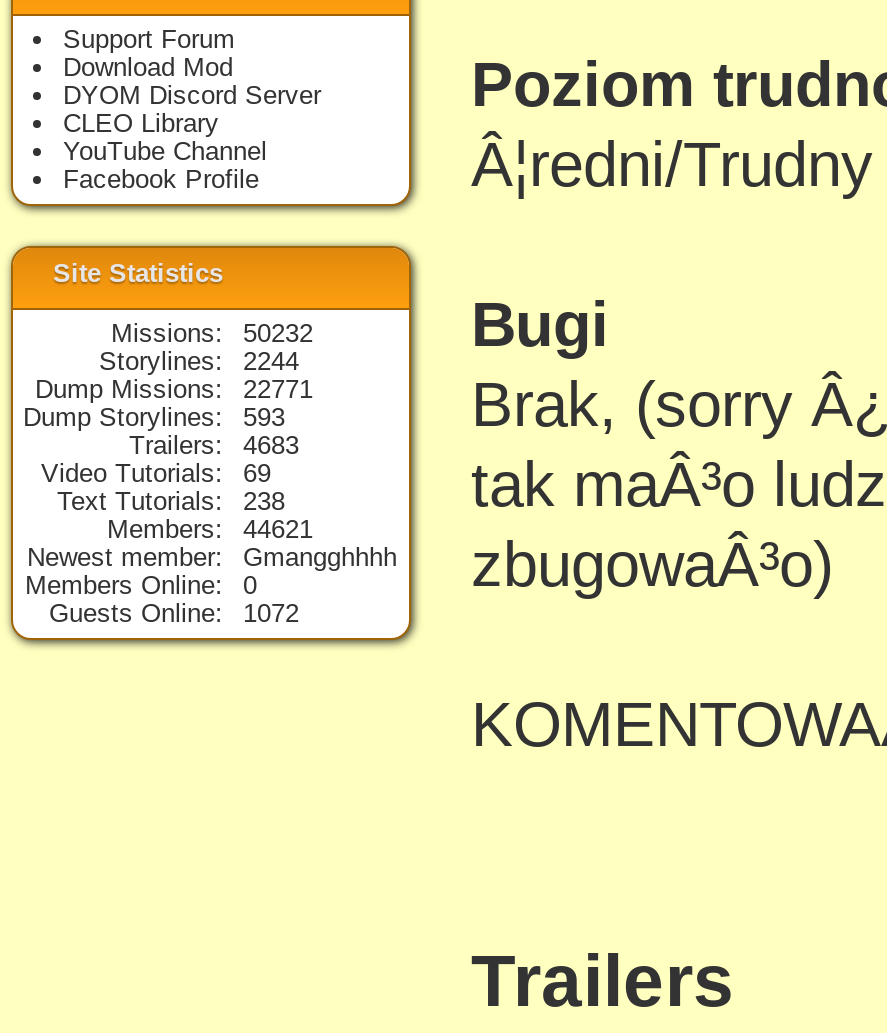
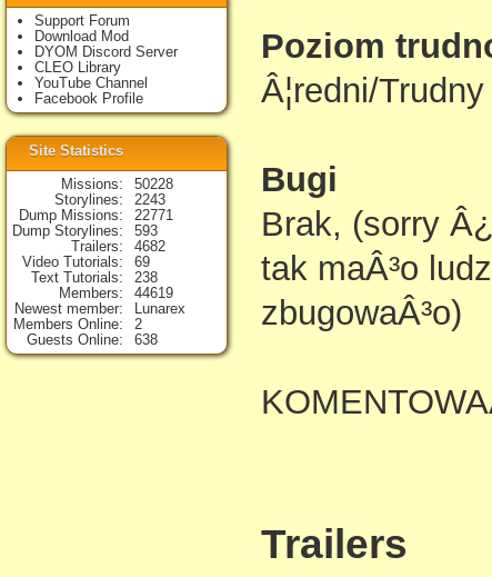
[111,318,313,348] Missions 50232 -> [61,176,173,192] Missions 50228
[99,346,299,376] Storylines 2244 -> [54,191,165,208] Storylines 2243
[129,430,299,460] Trailers 4683 -> [71,238,165,255] Trailers 4682
[107,514,313,544] Members 44621 -> [59,285,173,301] Members 44619
[243,542,397,572] Gmangghhhh -> [134,300,185,317] Lunarex
[25,570,257,600] Members Online 0 -> [13,316,142,332] Members Online 2
[49,598,299,628] Guests Online 1072 -> [27,331,158,348] Guests Online 638

